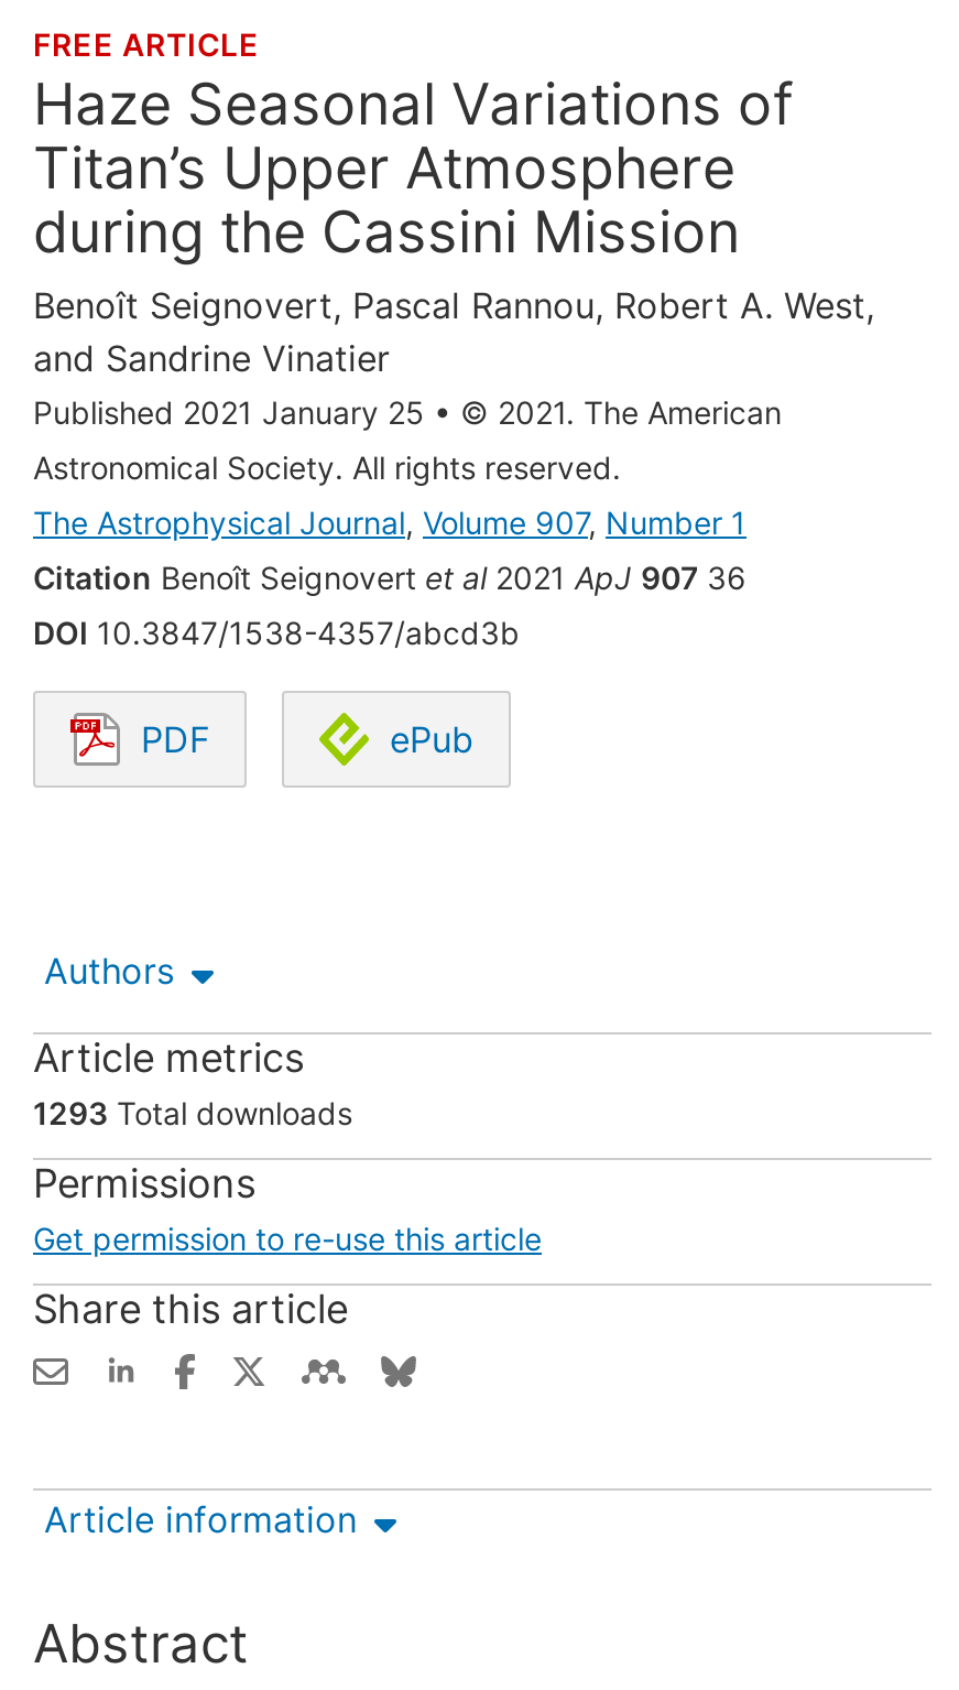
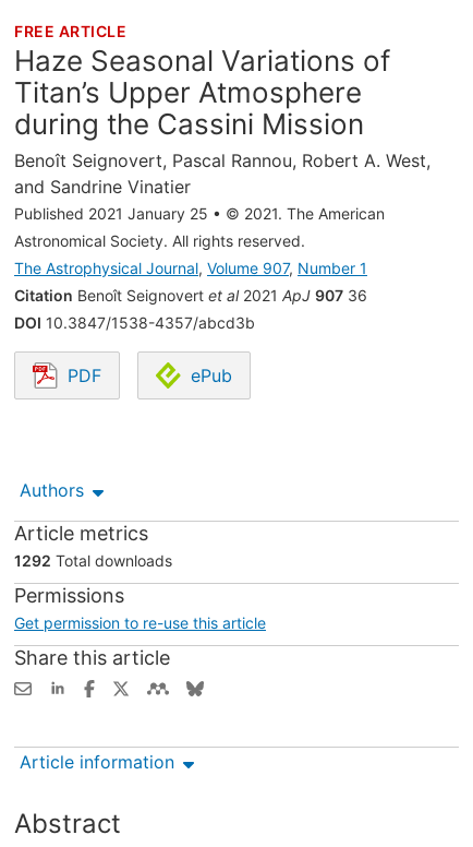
[33,1094,352,1131] 1293 Total downloads -> [14,551,172,570] 1292 Total downloads

